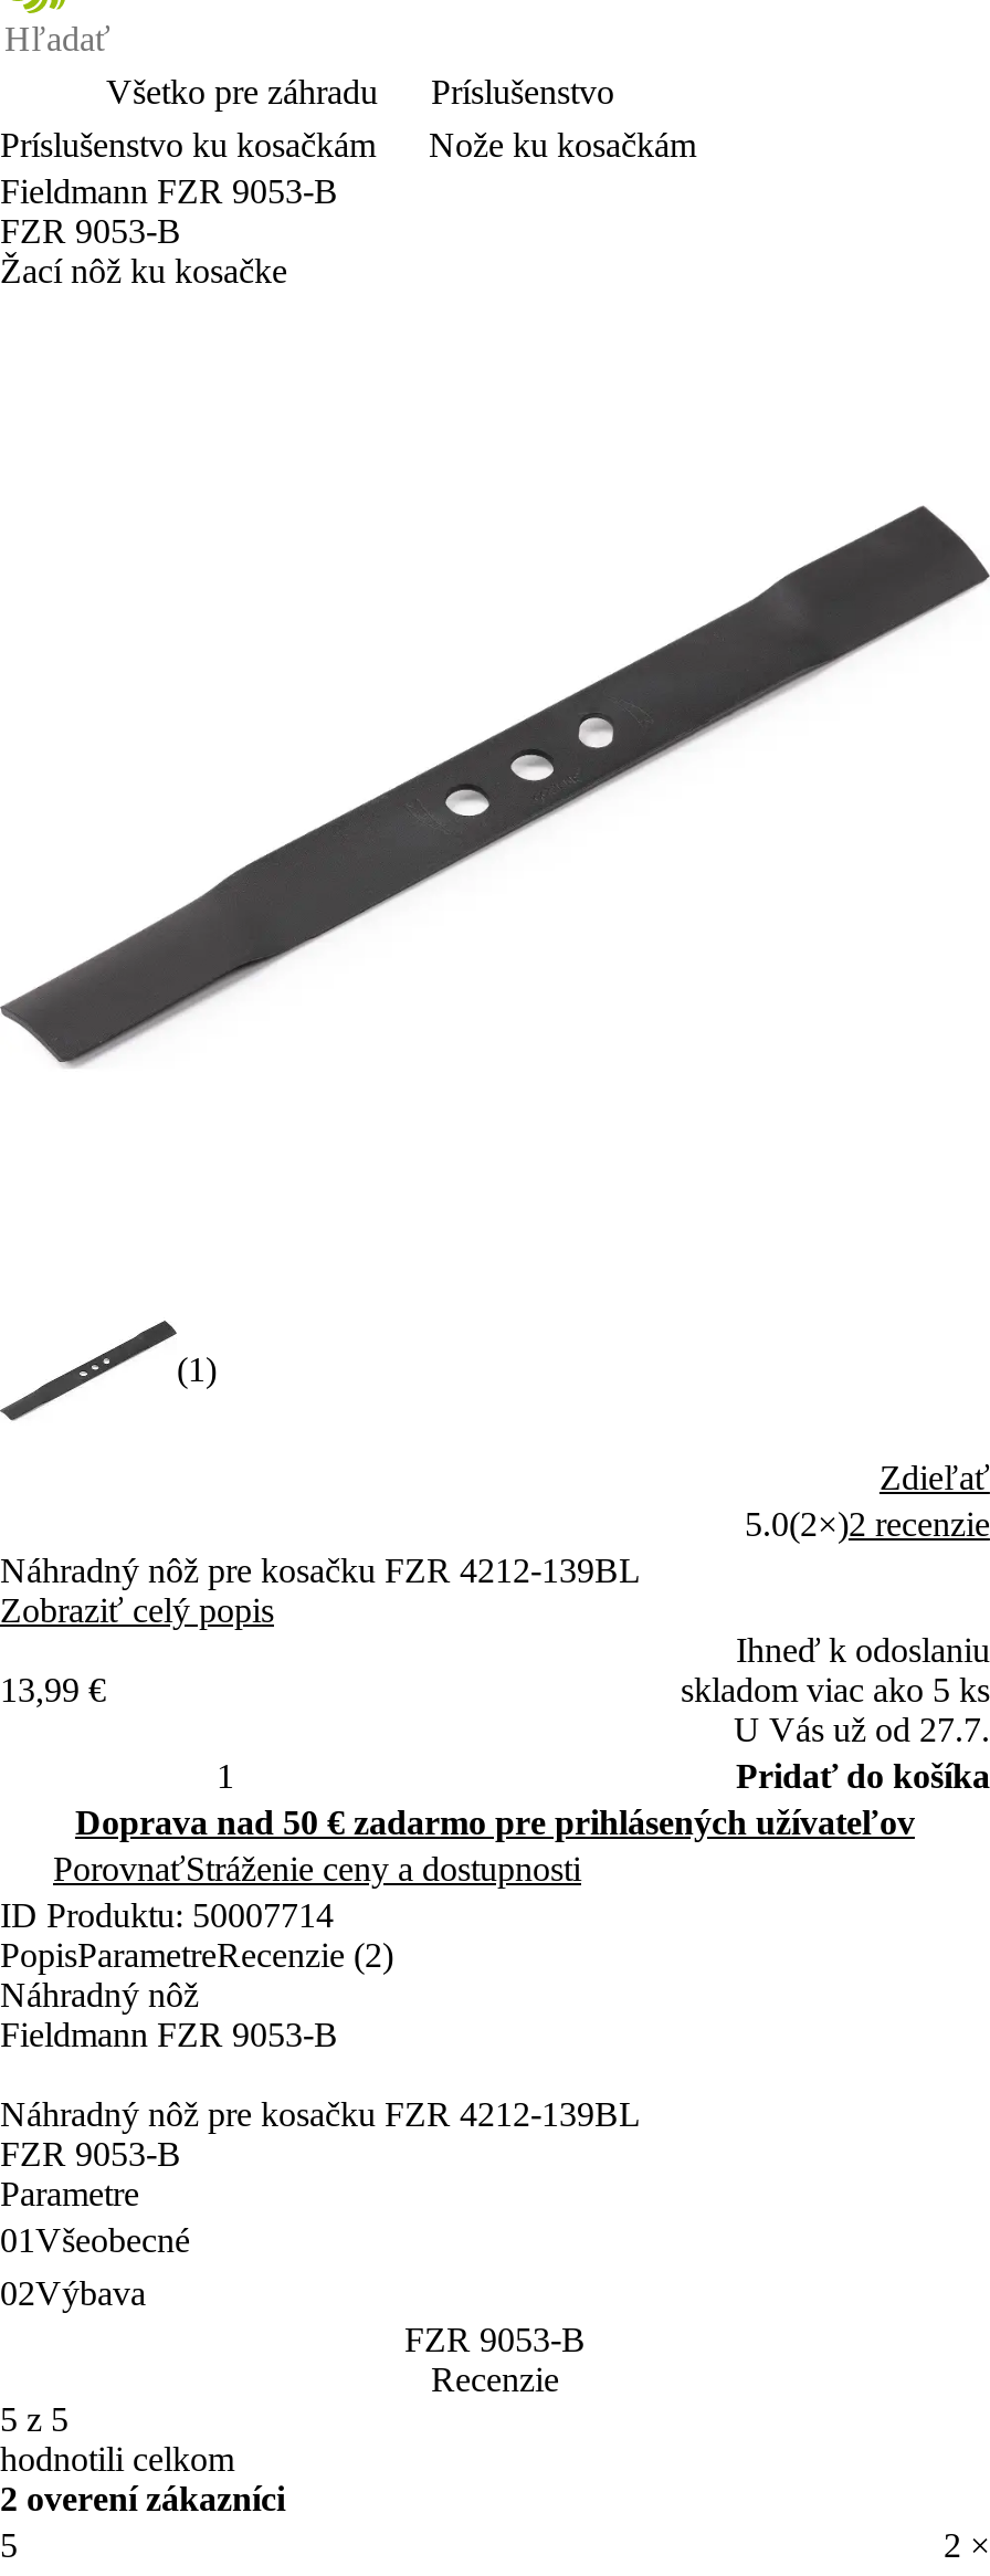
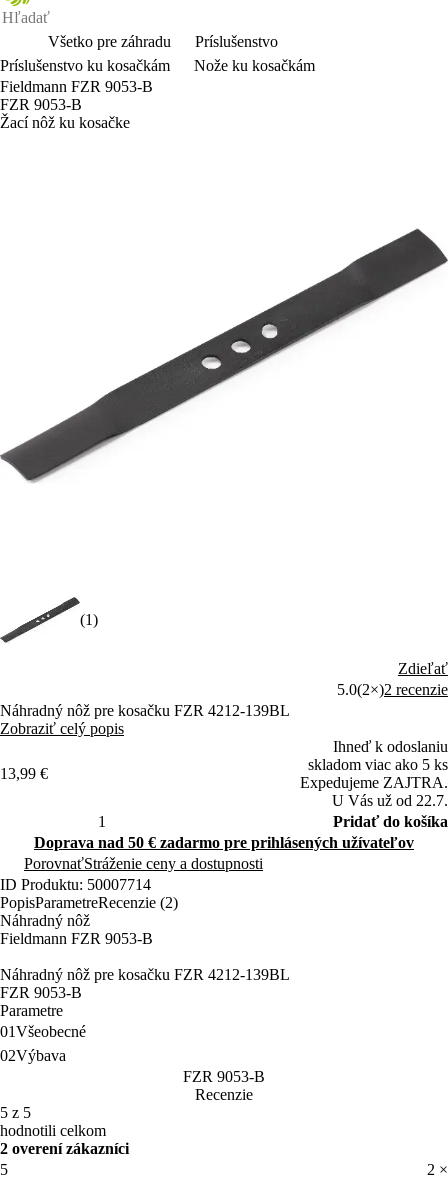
[733,1710,990,1748] U Vás už od 27.7. -> [300,774,448,809] Expedujeme ZAJTRA. | U Vás už od 22.7.

